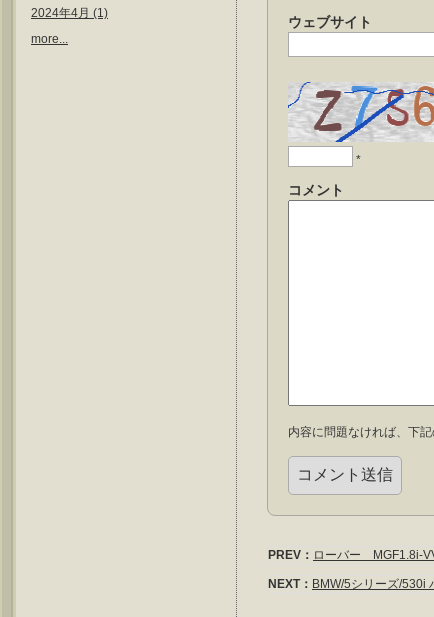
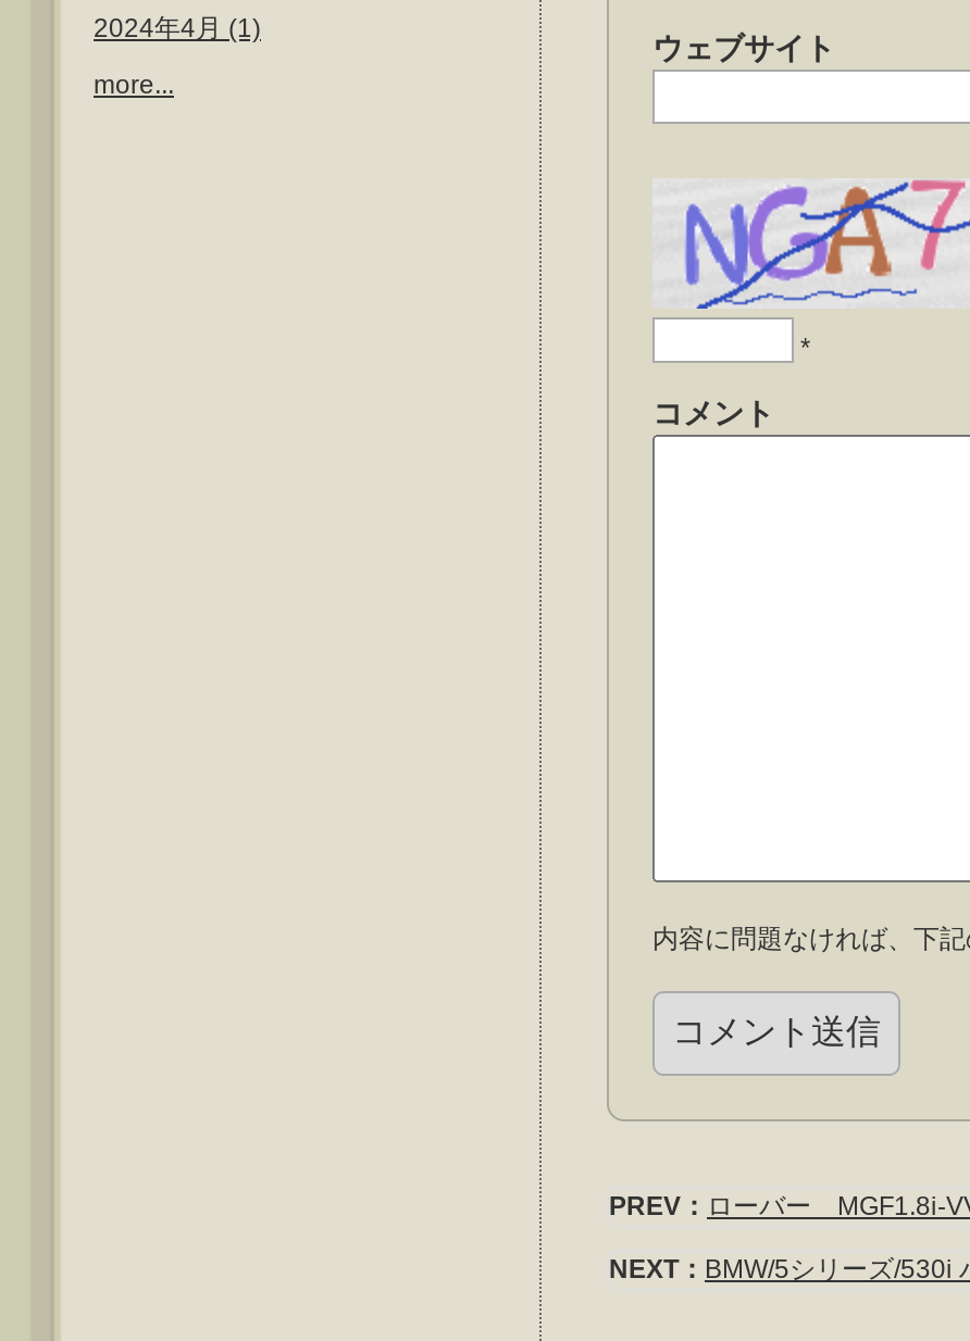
[287,81,431,143] [image] -> [652,178,963,311] [image]

